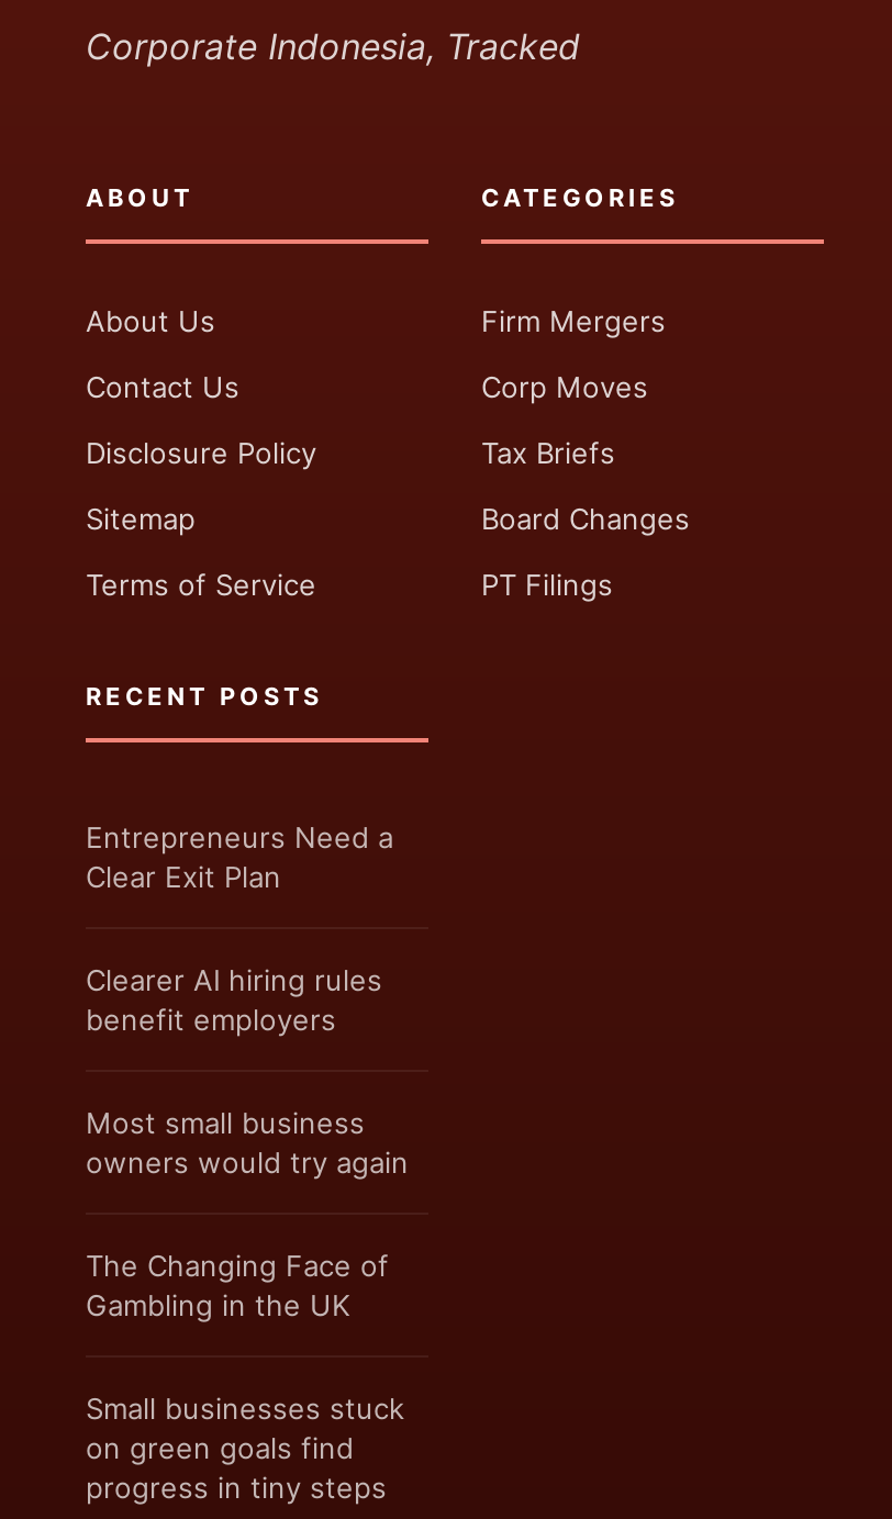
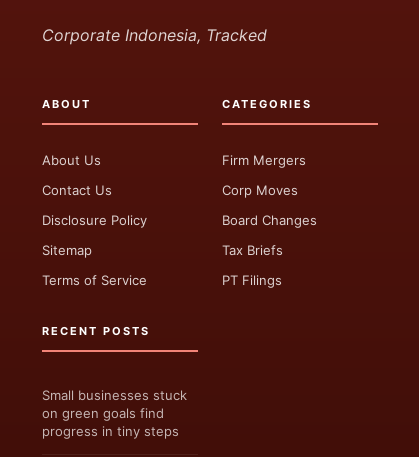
moved [481,435,615,470] -> [222,242,283,258]: Tax Briefs
[86,819,409,1322] Entrepreneurs Need a | Clear Exit Plan | Clearer AI hiring rules | benefit employers | Most small business | owners would try again | The Changing Face of | Gambling in the UK -> none

